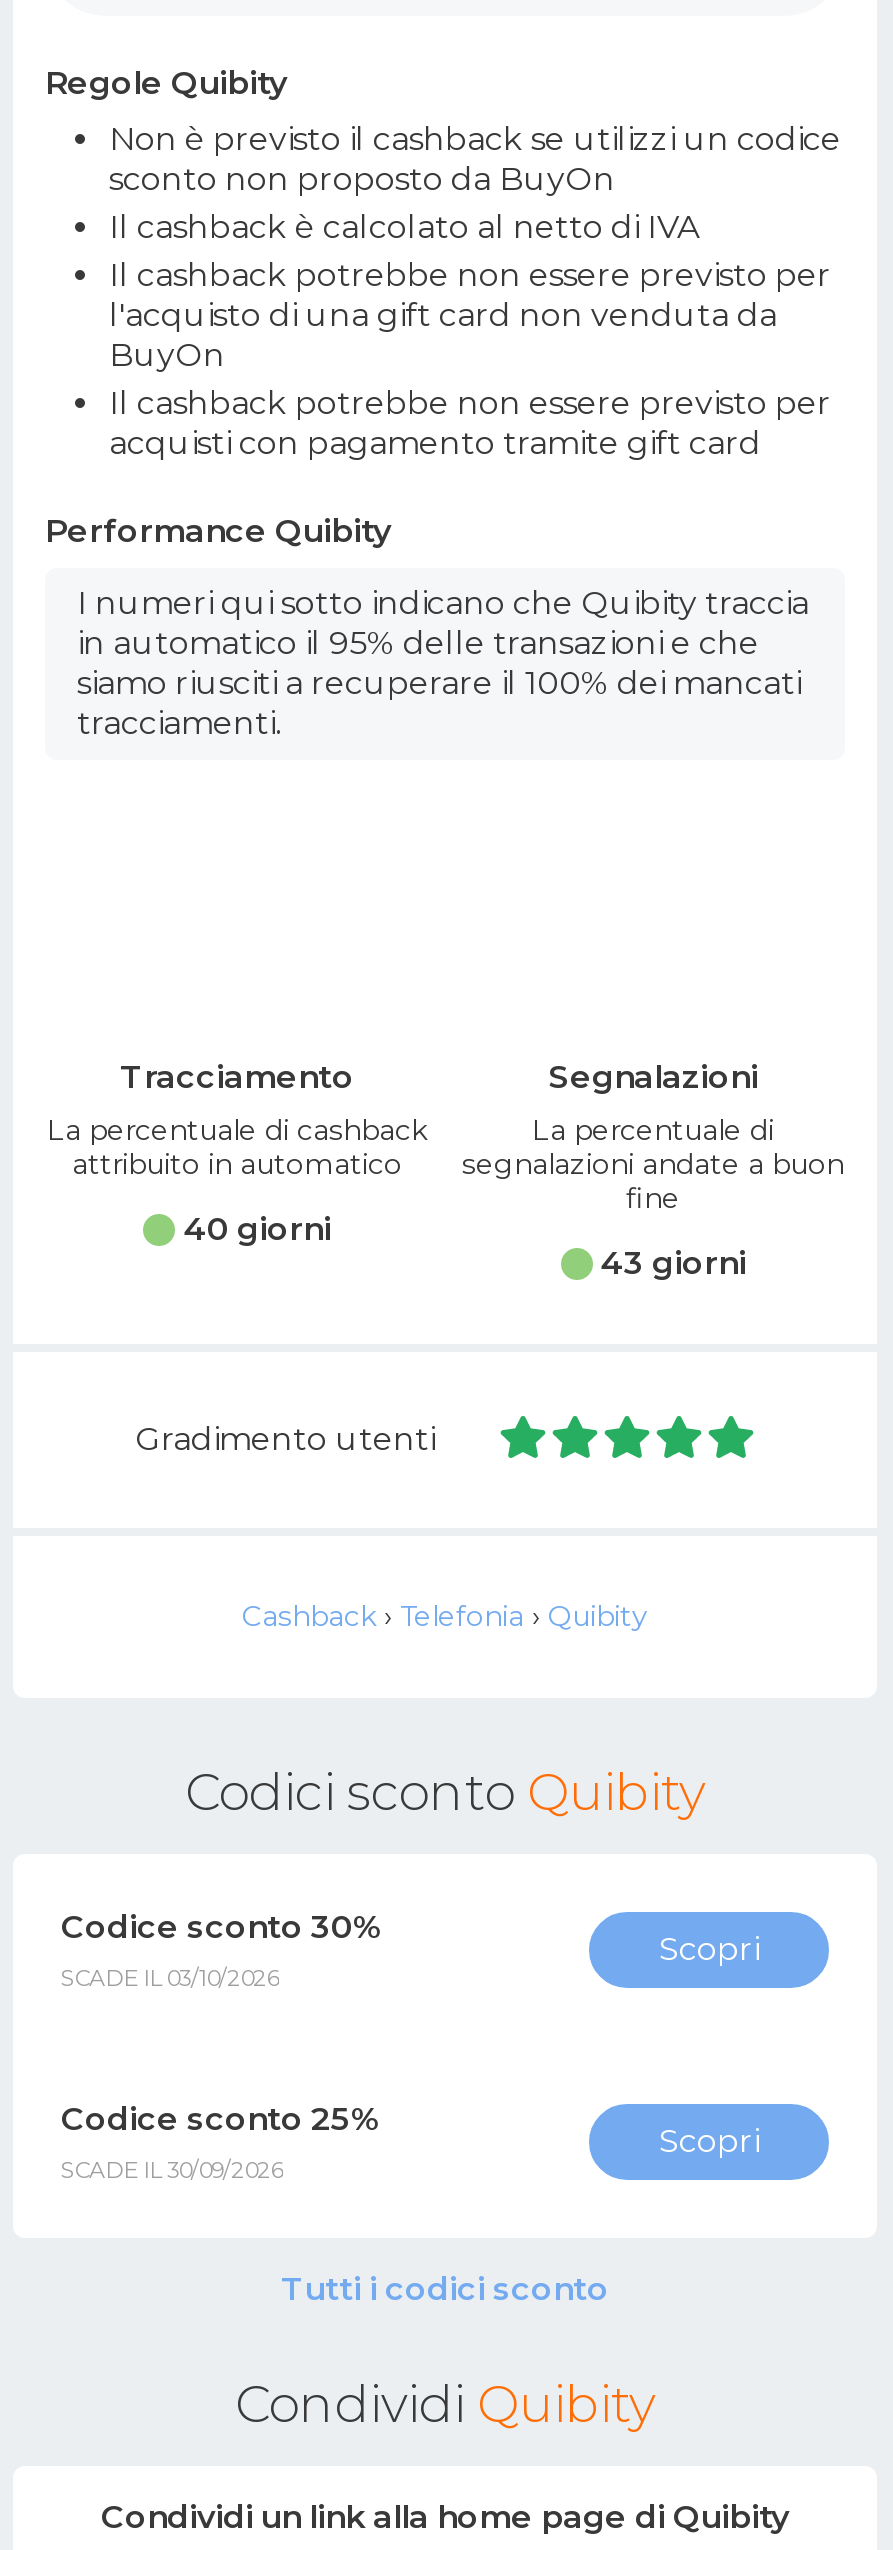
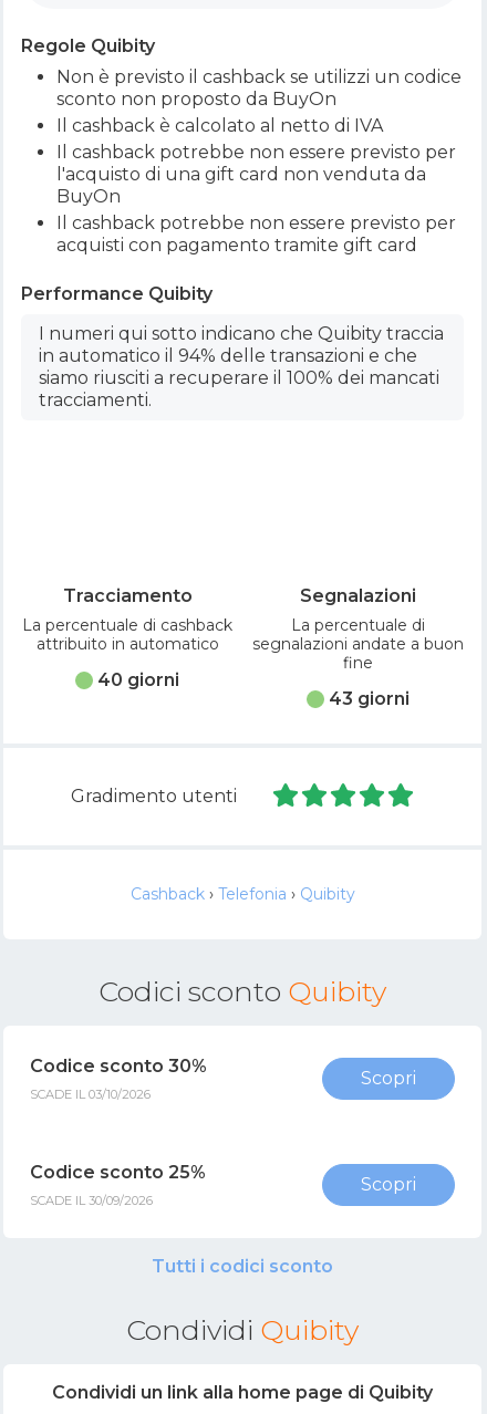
[77,624,759,662] in automatico il 95% delle transazioni e che -> [39,345,417,366] in automatico il 94% delle transazioni e che

